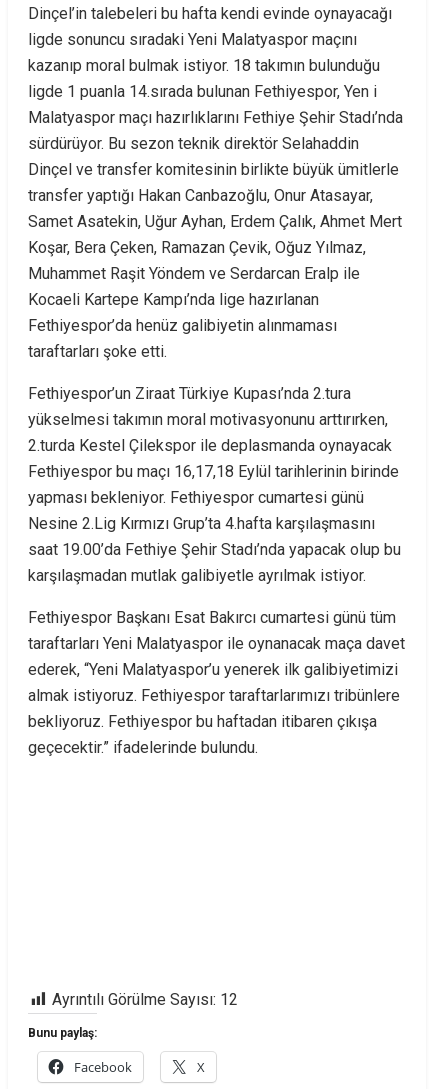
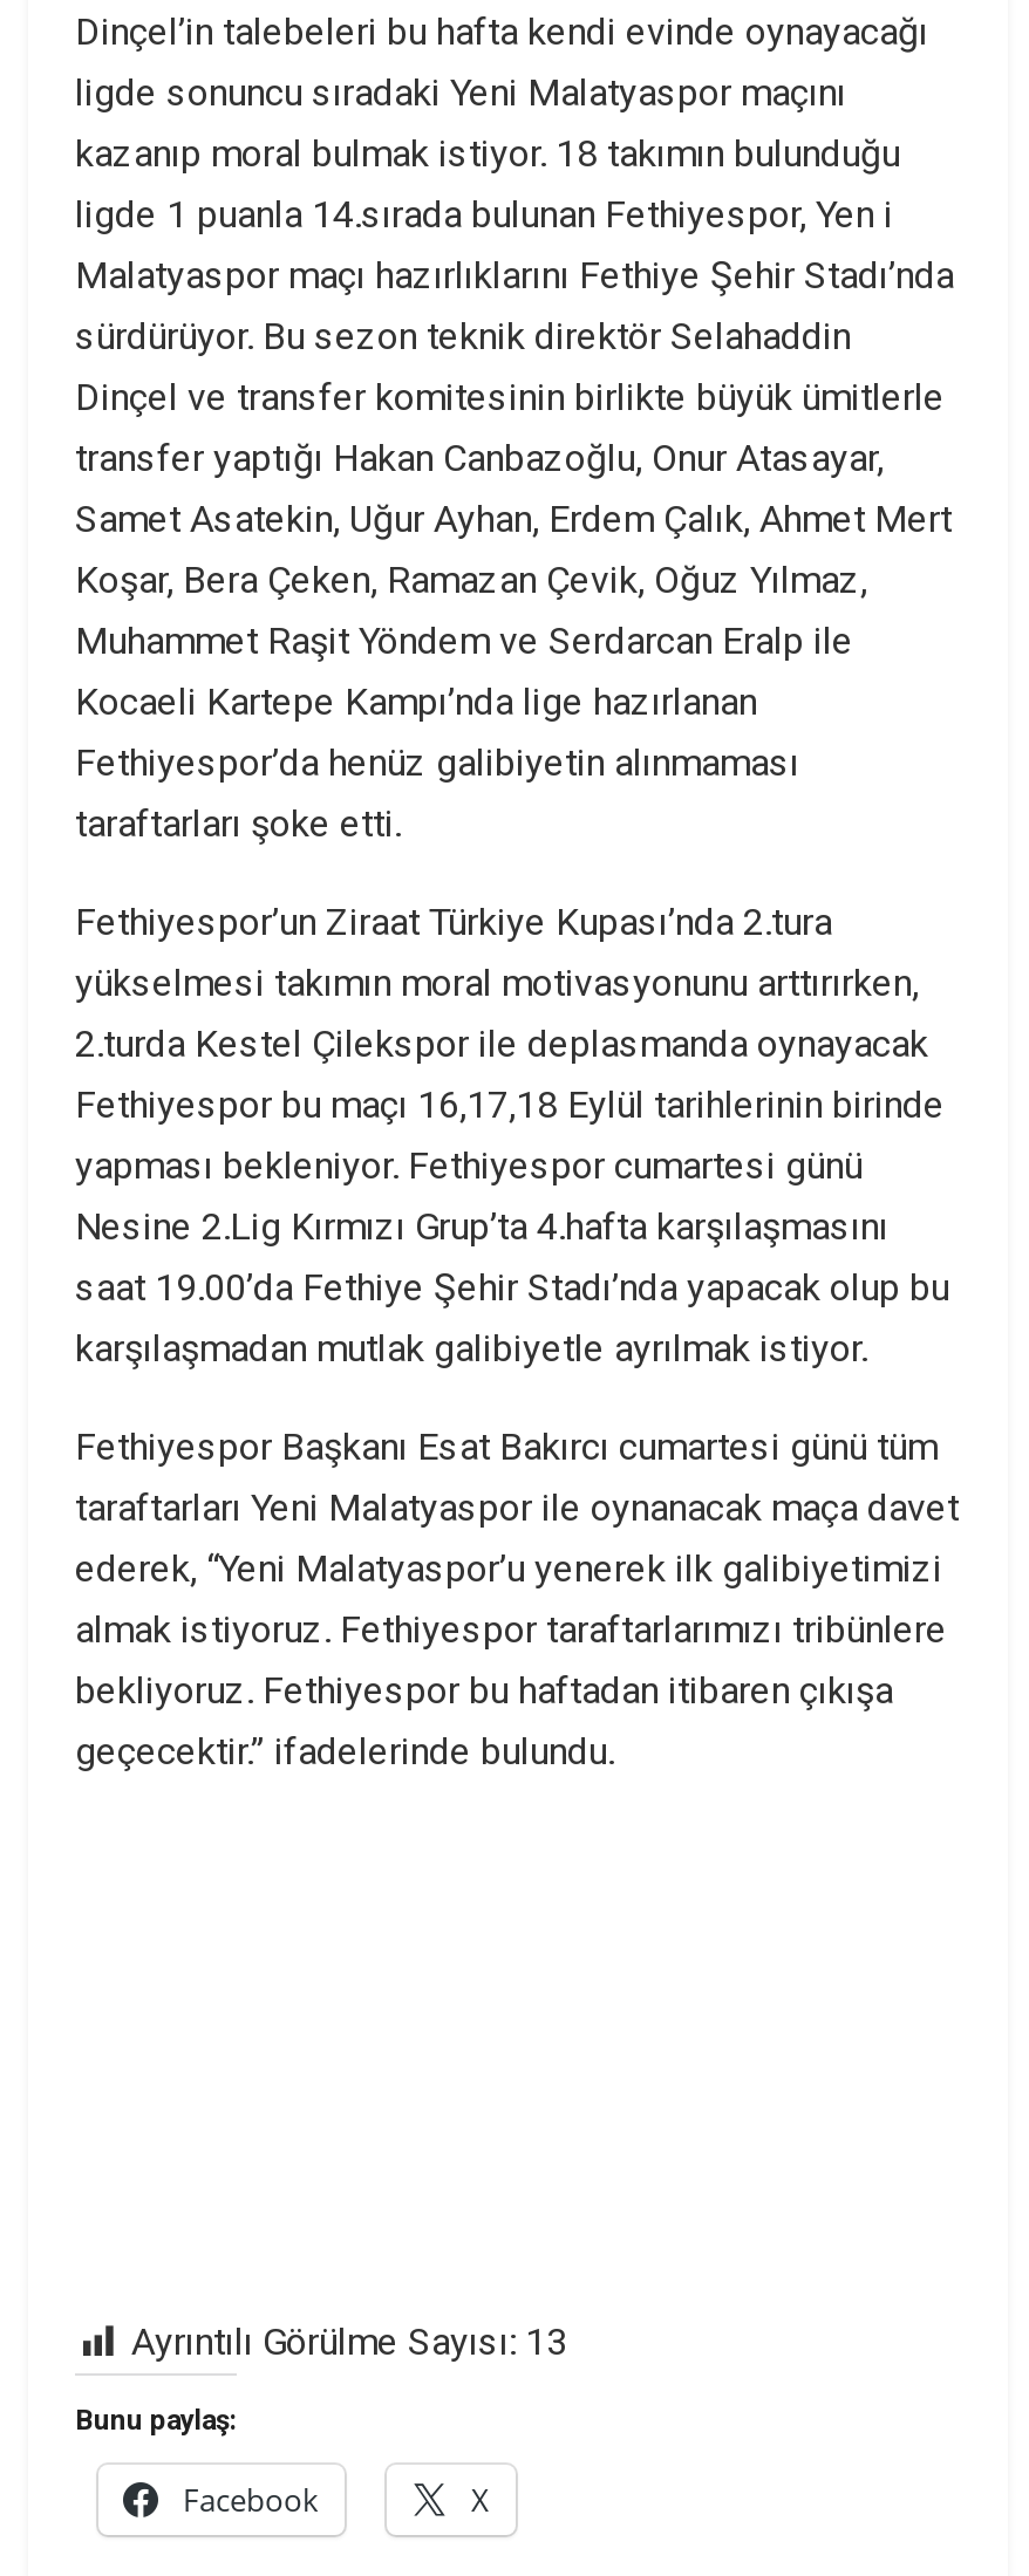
[52,990,238,1009] Ayrıntılı Görülme Sayısı: 12 -> [131,2320,567,2365] Ayrıntılı Görülme Sayısı: 13

